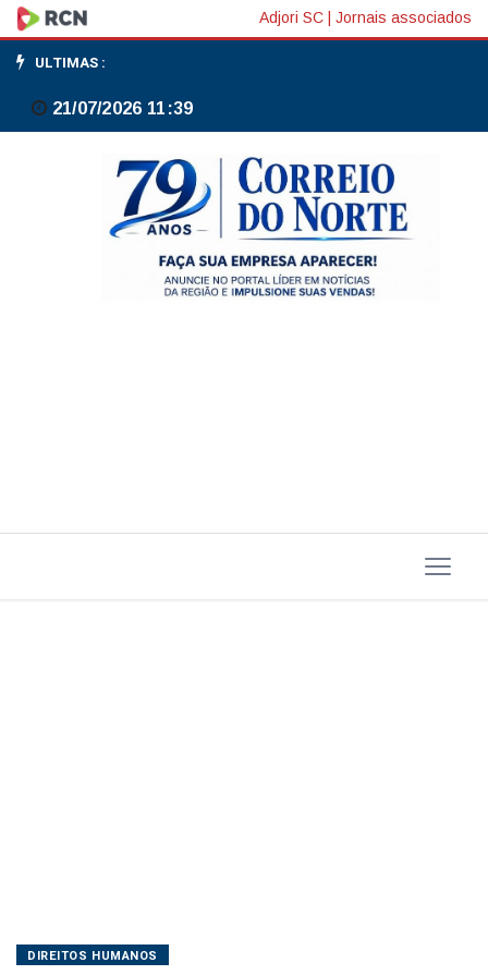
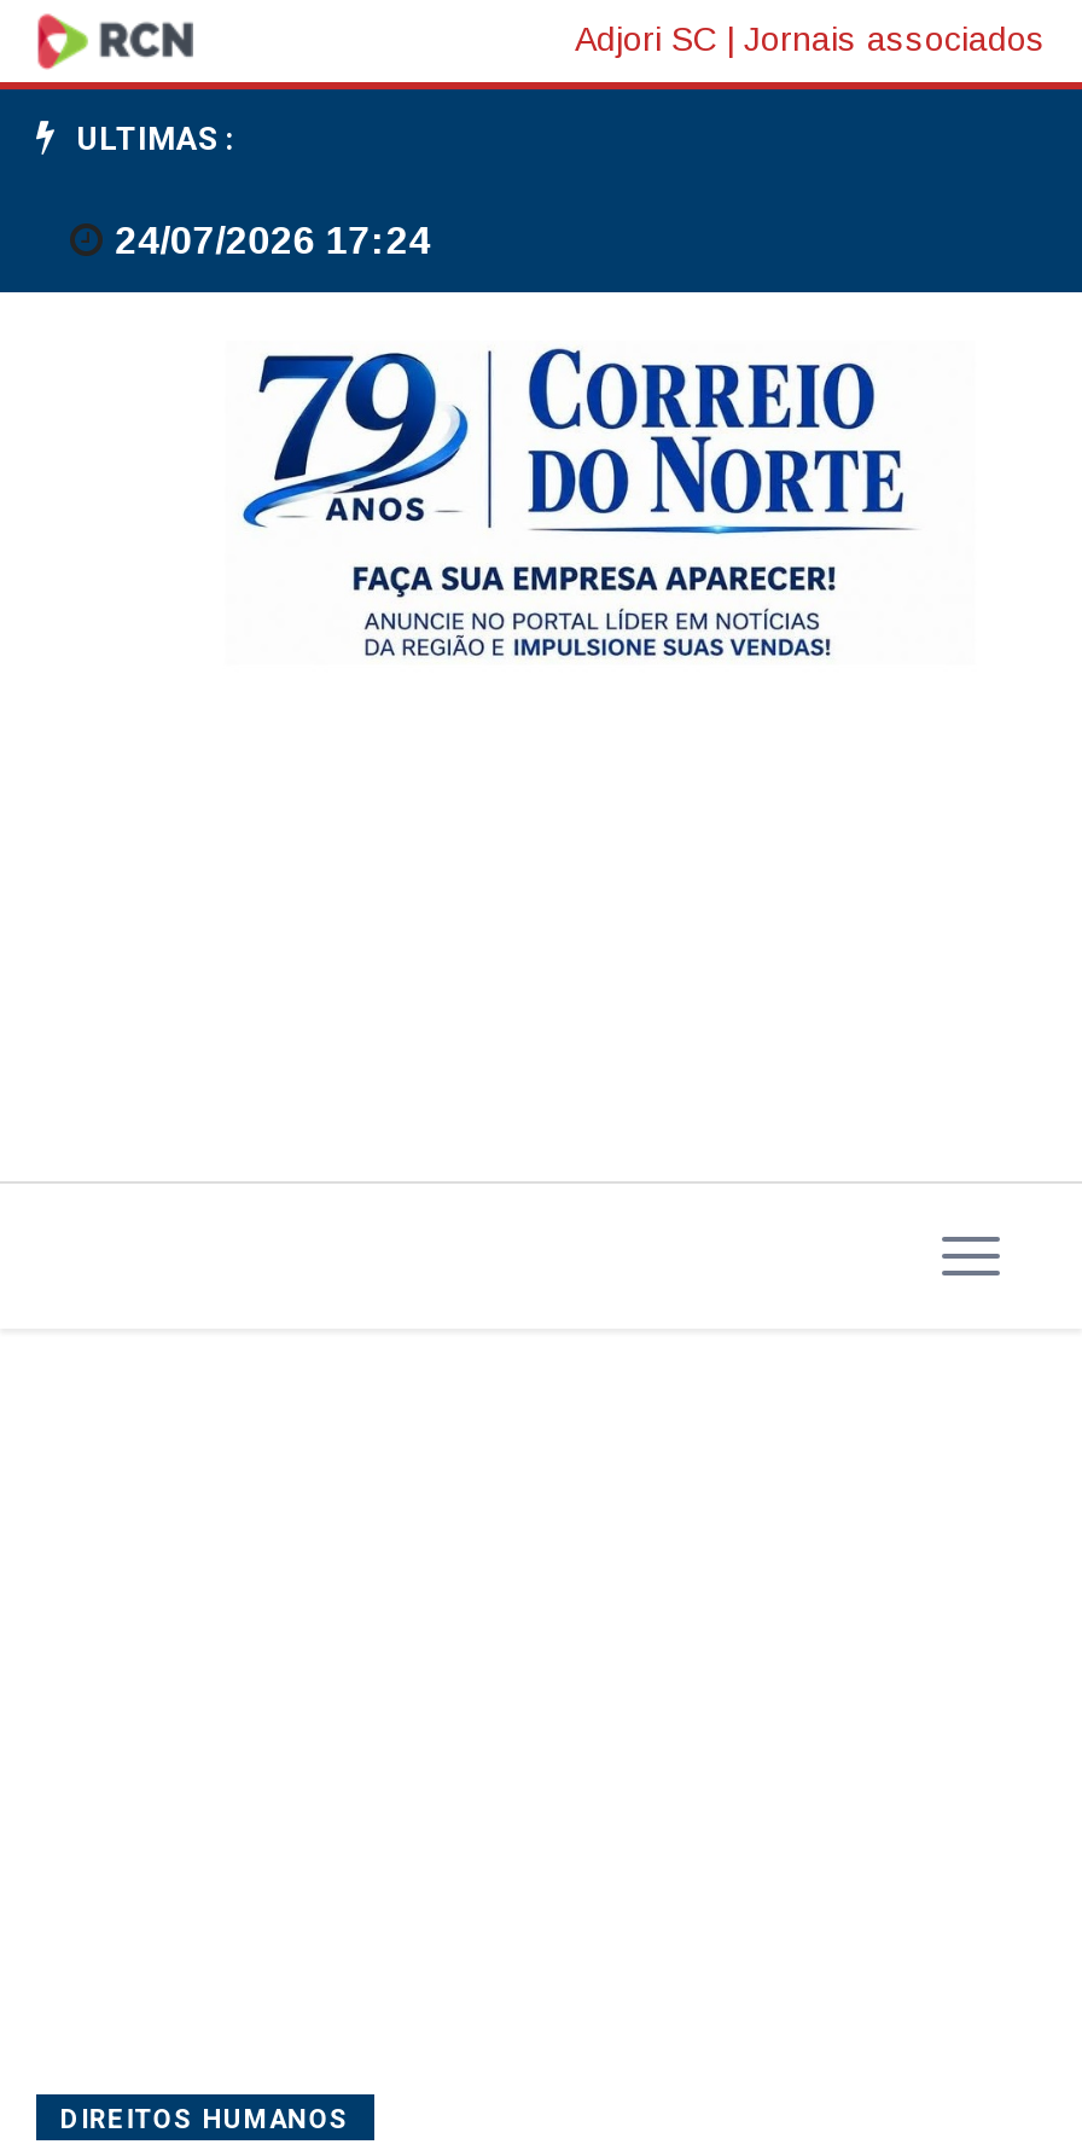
[47,99,193,117] 21/07/2026 11:39 -> [105,219,431,260] 24/07/2026 17:24

